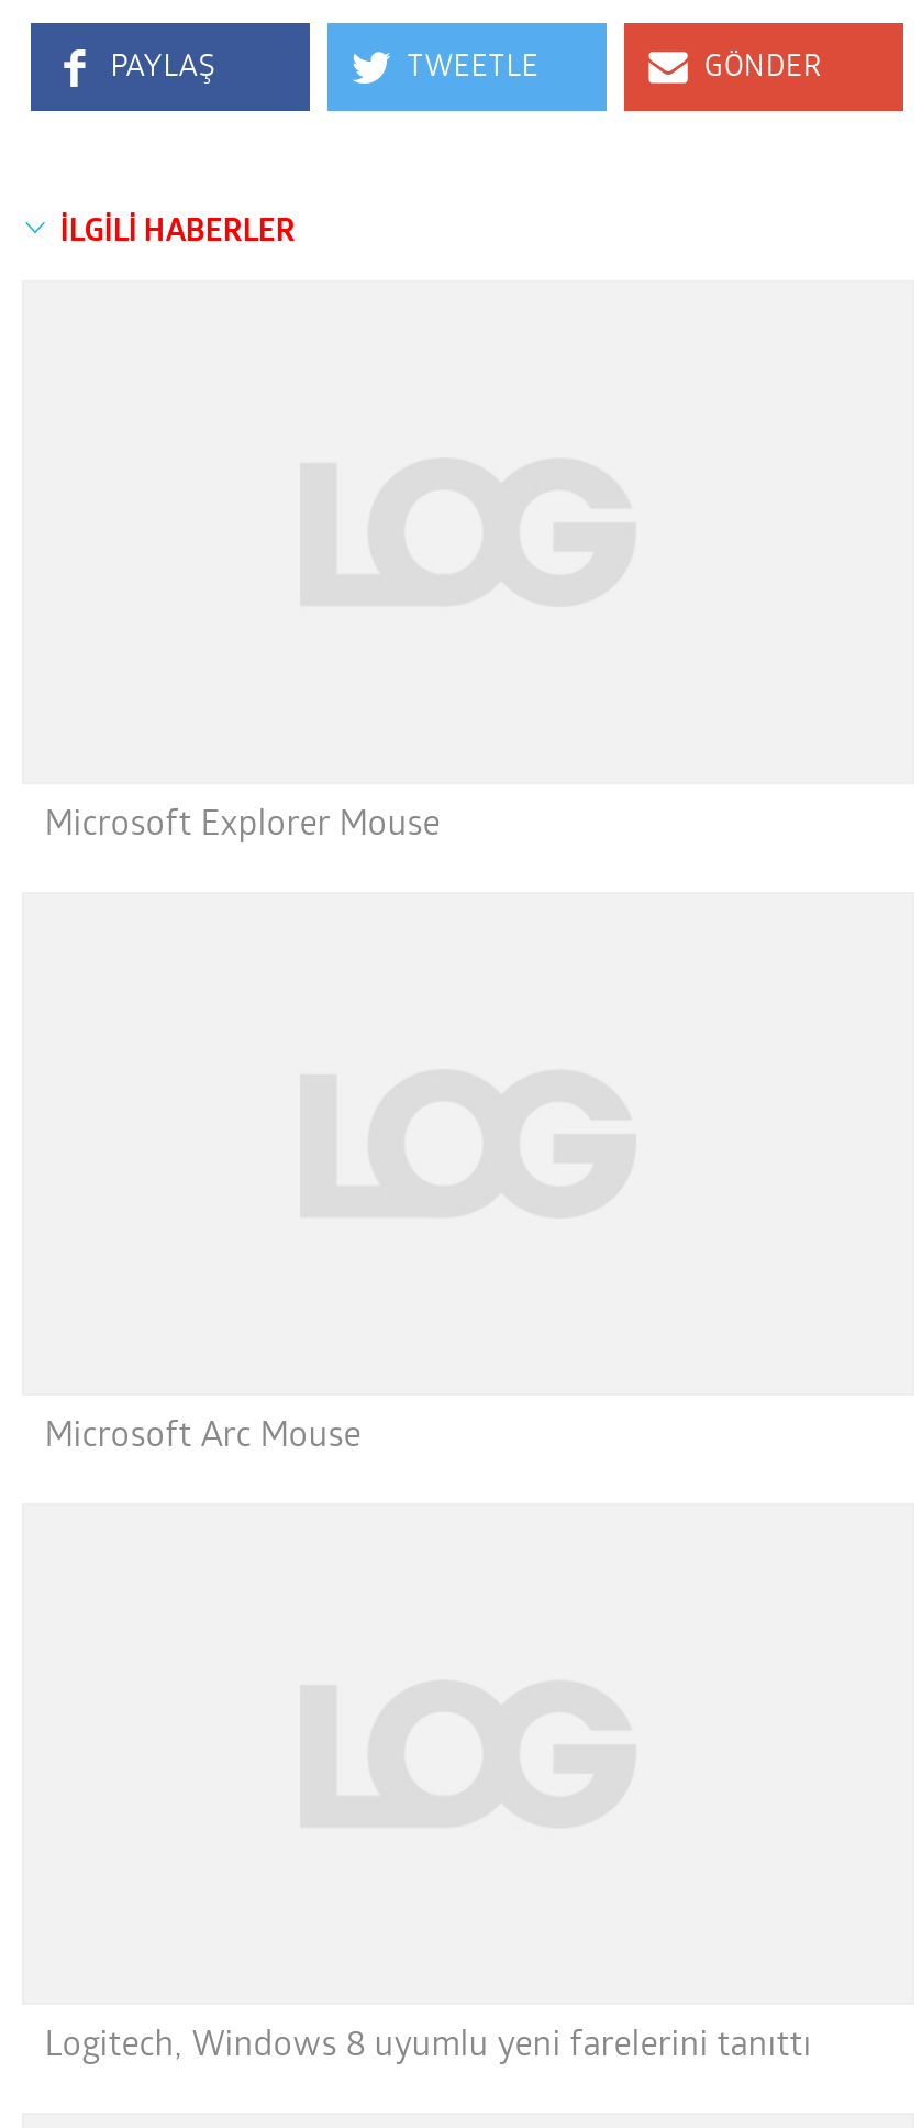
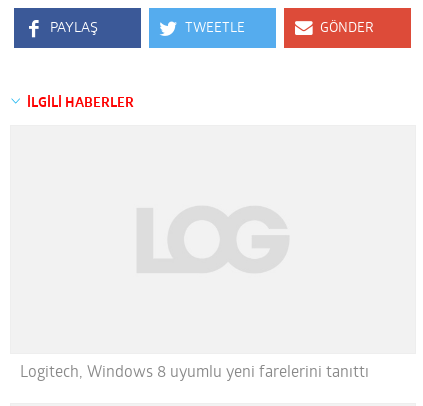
[44,808,440,843] Microsoft Explorer Mouse -> none
[44,1419,361,1454] Microsoft Arc Mouse -> none

